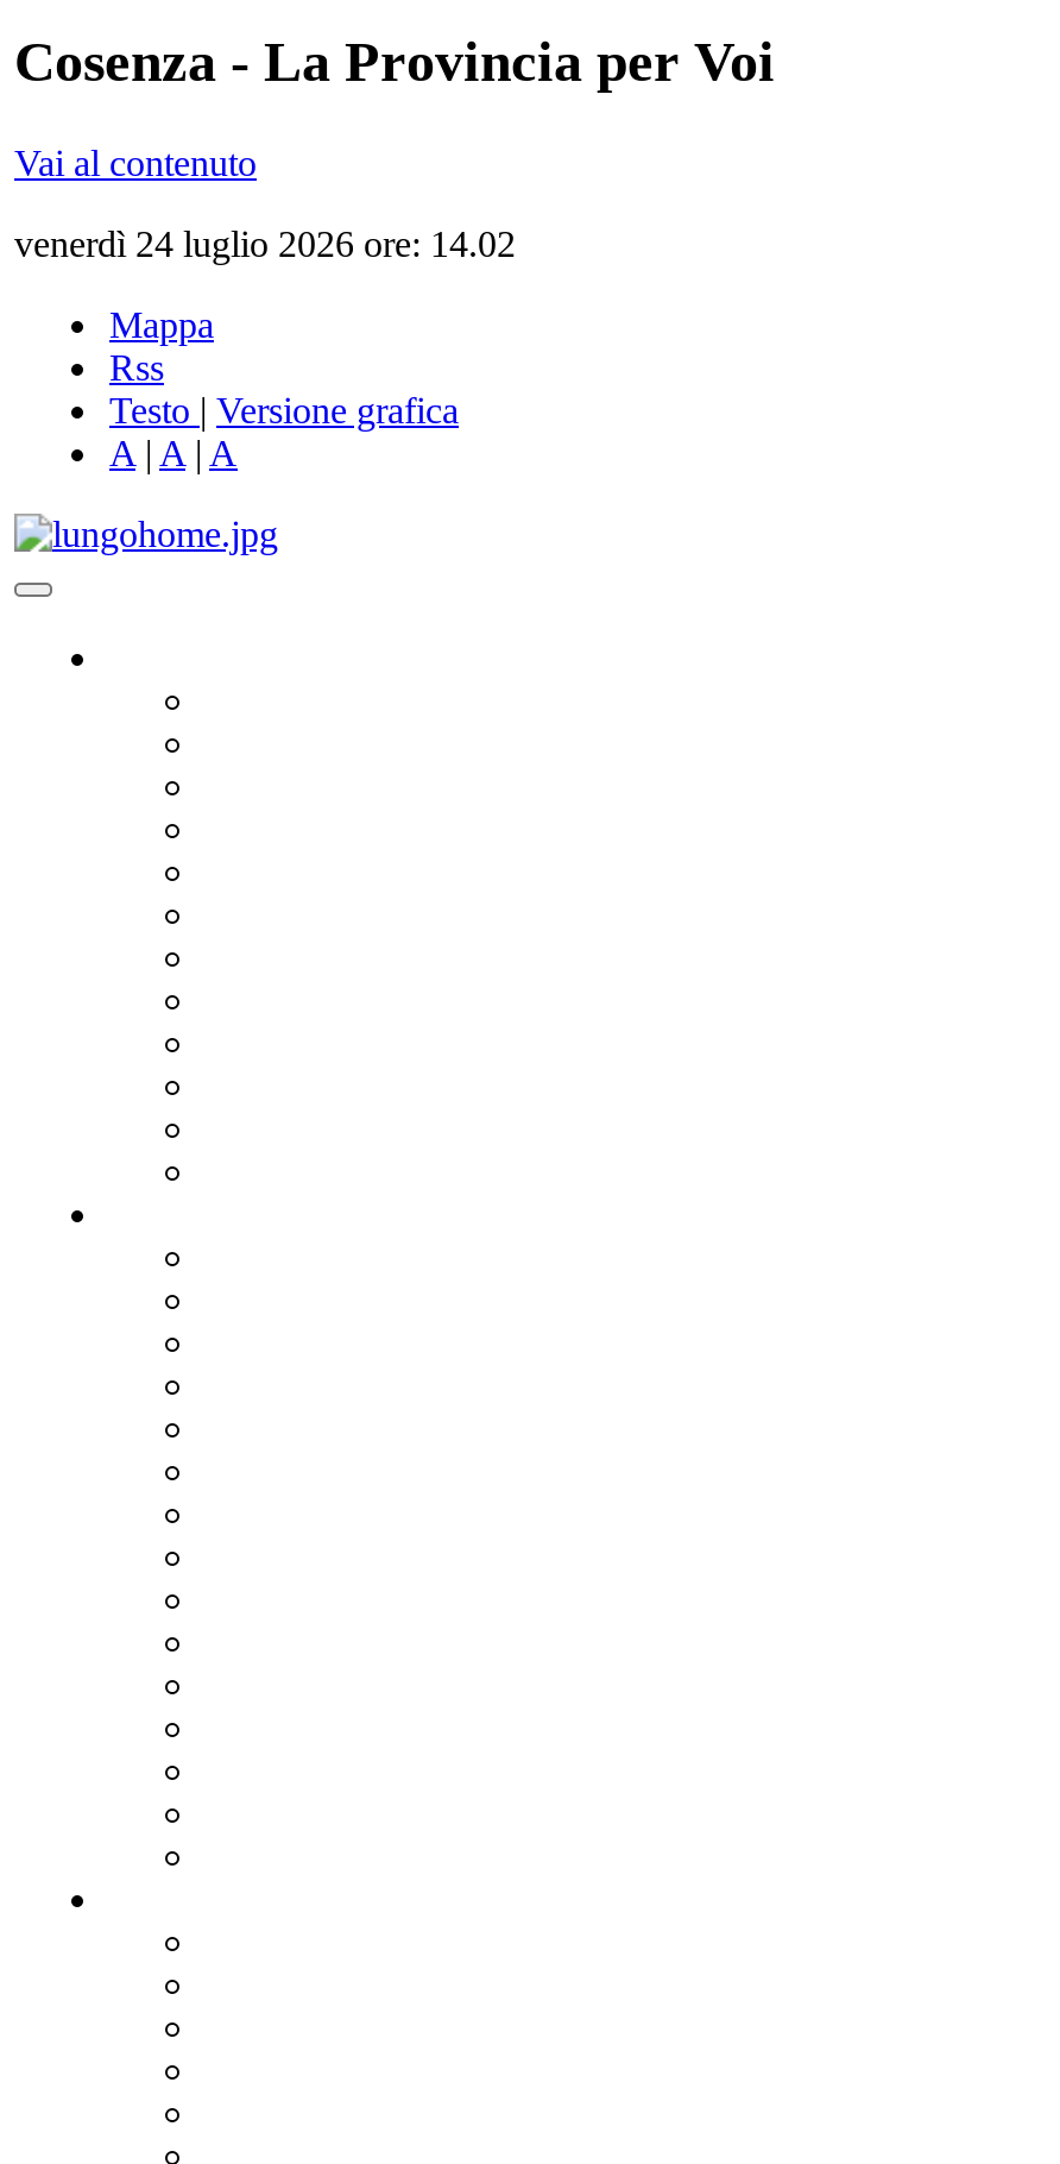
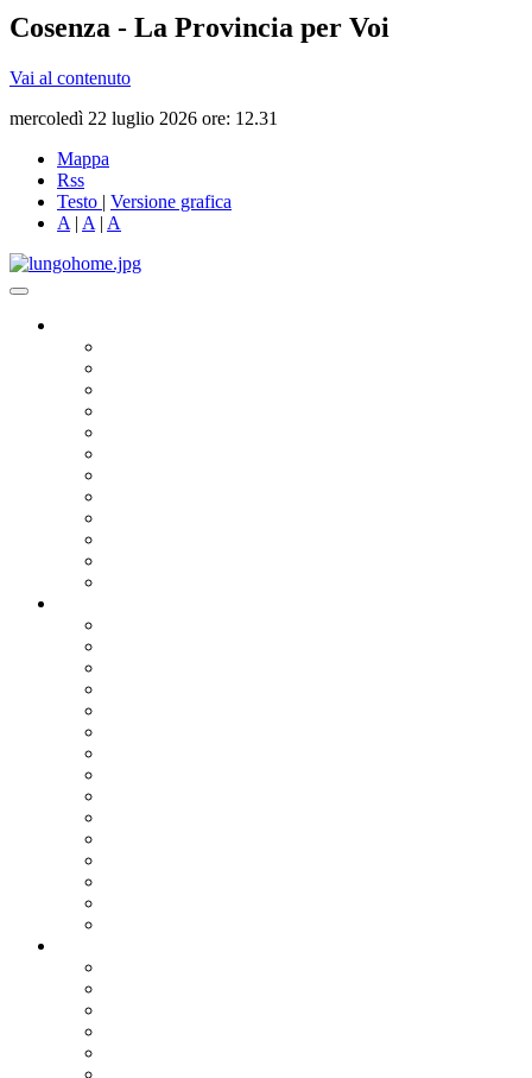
[14,223,516,263] venerdì 24 luglio 2026 ore: 14.02 -> [9,108,278,128] mercoledì 22 luglio 2026 ore: 12.31

